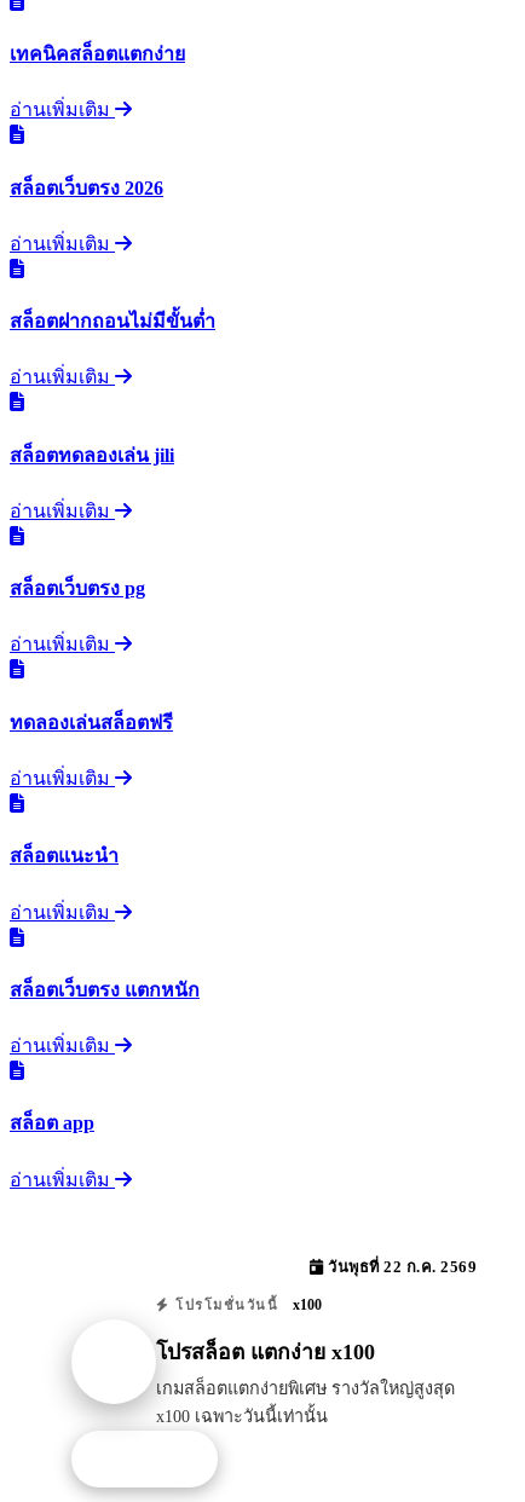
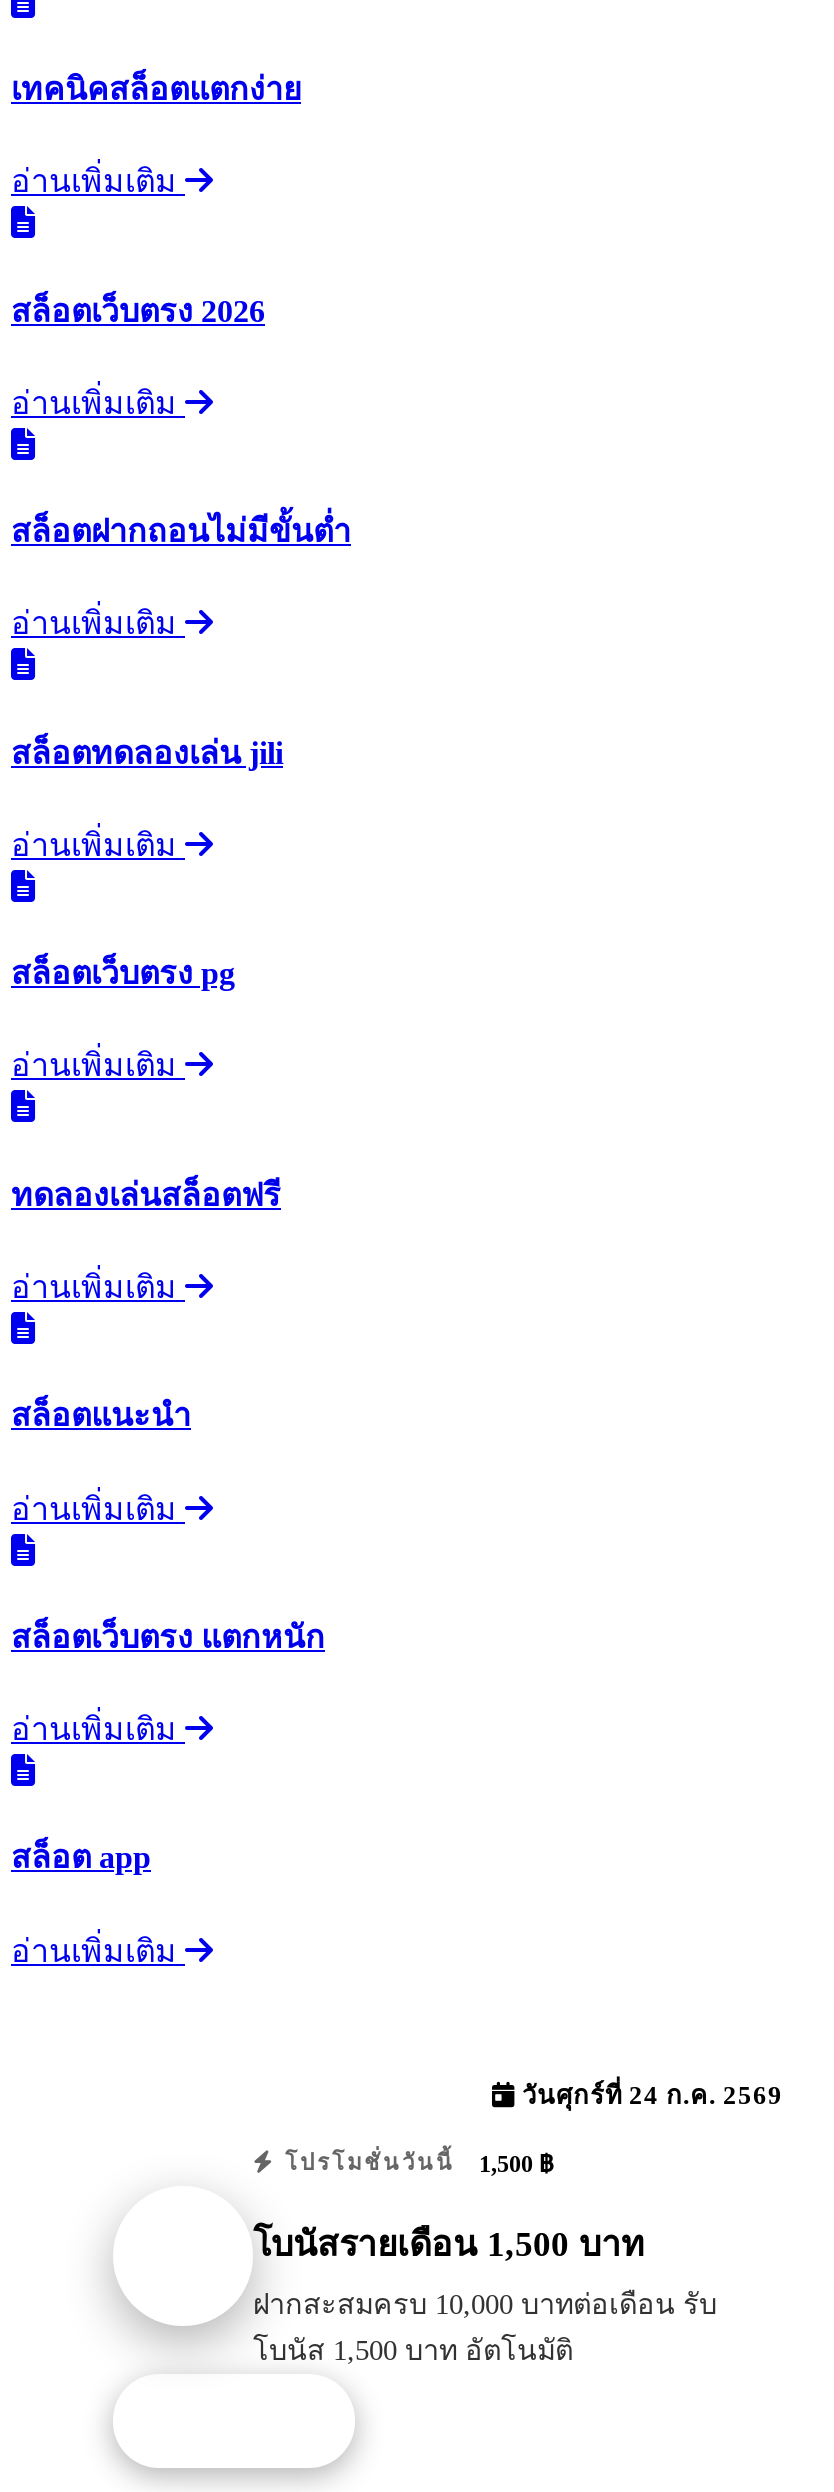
[324,1258,477,1275] วันพุธที่ 22 ก.ค. 2569 -> [515,2081,783,2109] วันศุกร์ที่ 24 ก.ค. 2569
[170,1296,322,1313] โปรโมชั่นวันนี้ x100 -> [276,2149,553,2177] โปรโมชั่นวันนี้ 1,500 ฿
[156,1340,375,1364] โปรสล็อต แตกง่าย x100 -> [253,2224,645,2264] โบนัสรายเดือน 1,500 บาท
[156,1379,455,1426] เกมสล็อตแตกง่ายพิเศษ รางวัลใหญ่สูงสุด | x100 เฉพาะวันนี้เท่านั้น -> [253,2288,717,2366] ฝากสะสมครบ 10,000 บาทต่อเดือน รับ | โบนัส 1,500 บาท อัตโนมัติ

